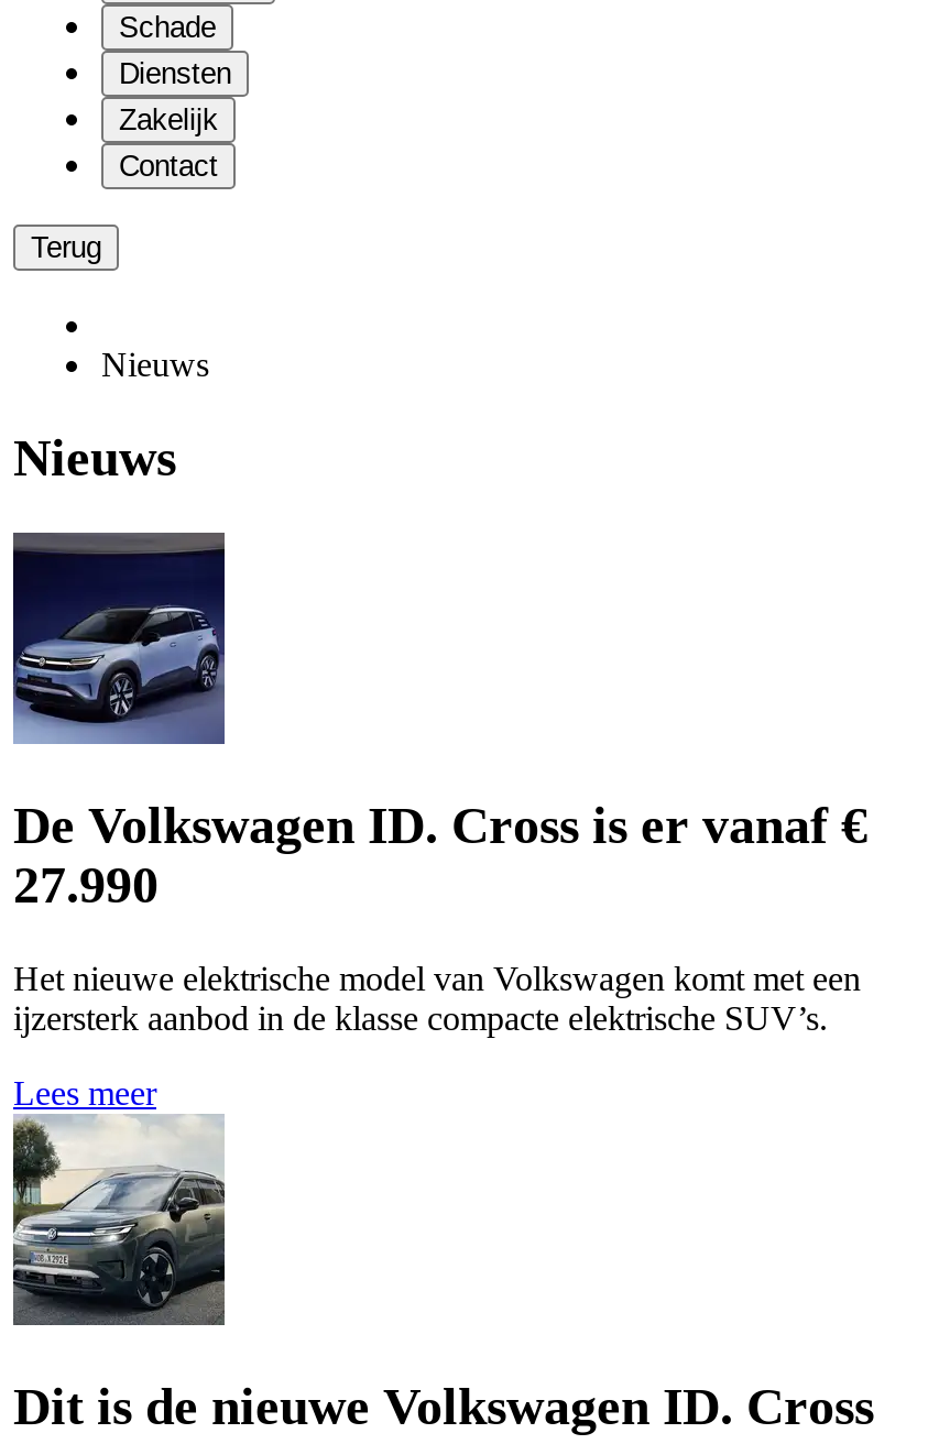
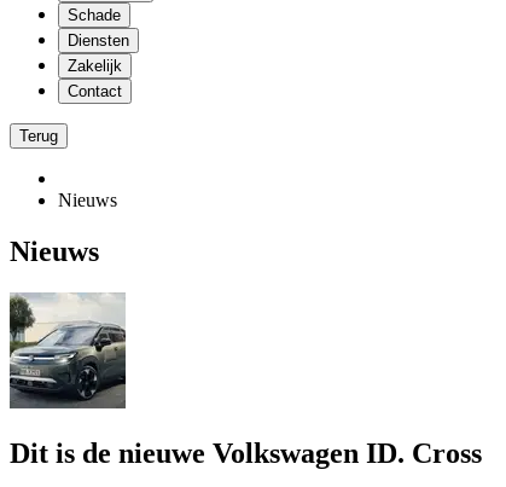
[13,530,867,1111] [image] | De Volkswagen ID. Cross is er vanaf € | 27.990 | Het nieuwe elektrische model van Volkswagen komt met een | ijzersterk aanbod in de klasse compacte elektrische SUV’s. | Lees meer -> none

